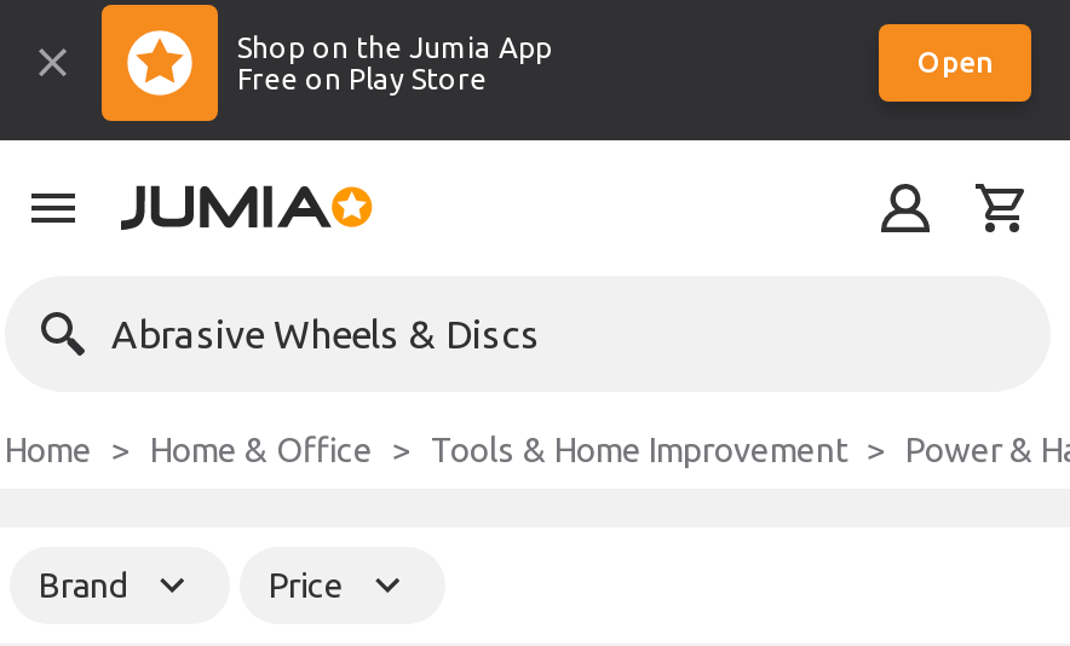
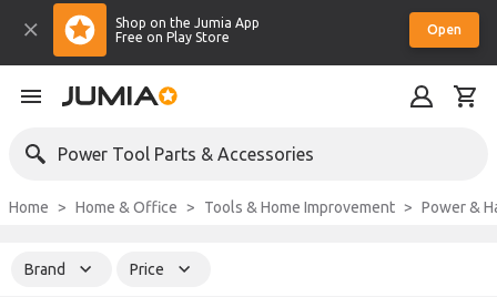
[111,312,540,356] Abrasive Wheels & Discs -> [58,144,314,164] Power Tool Parts & Accessories

